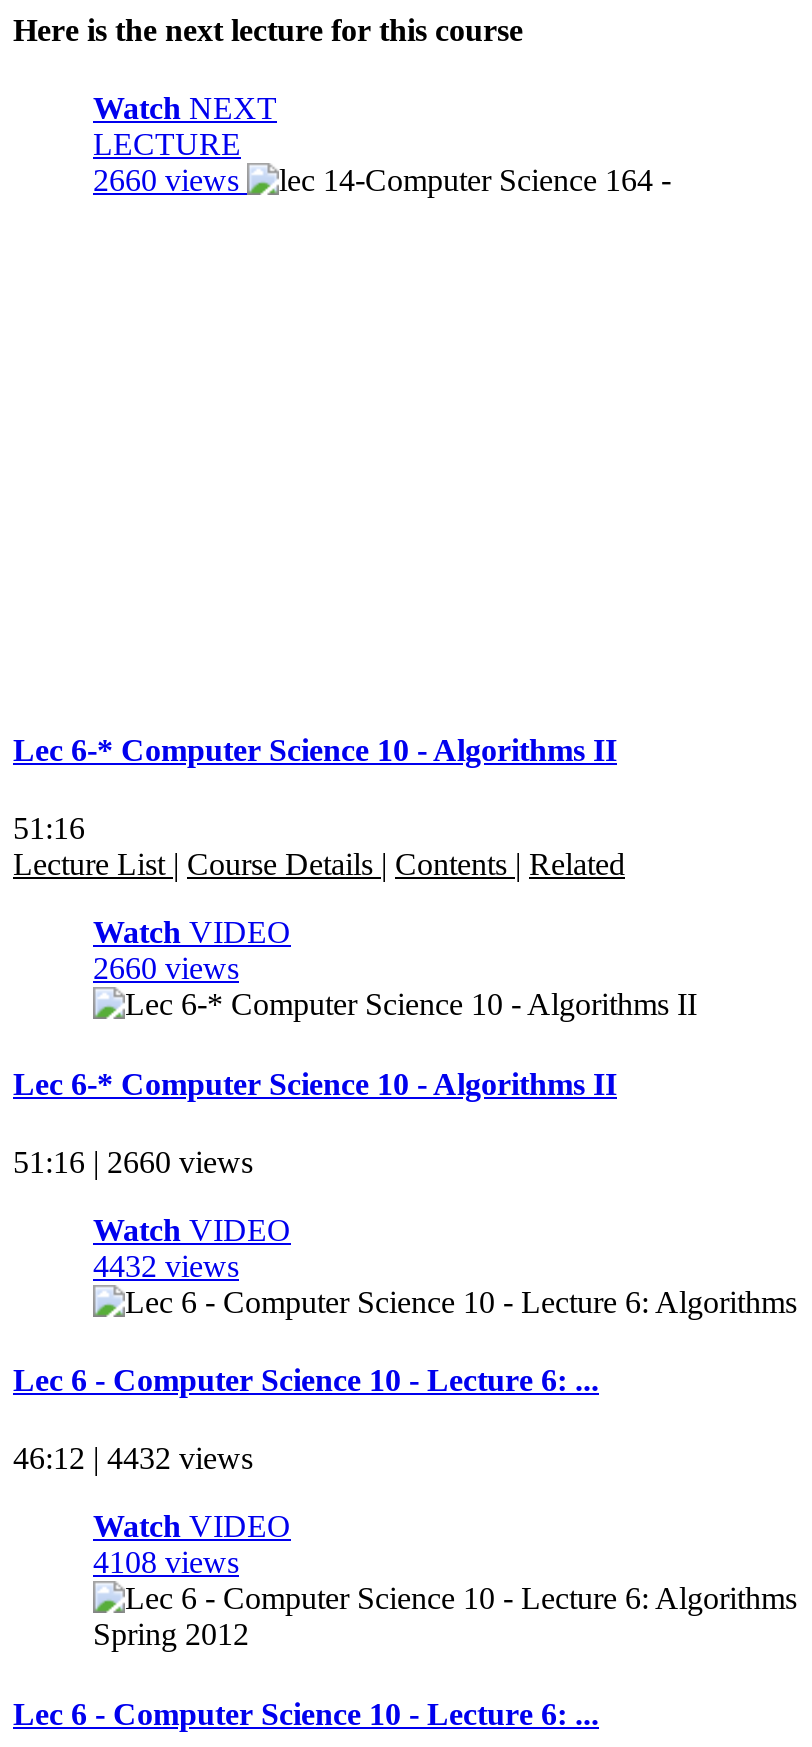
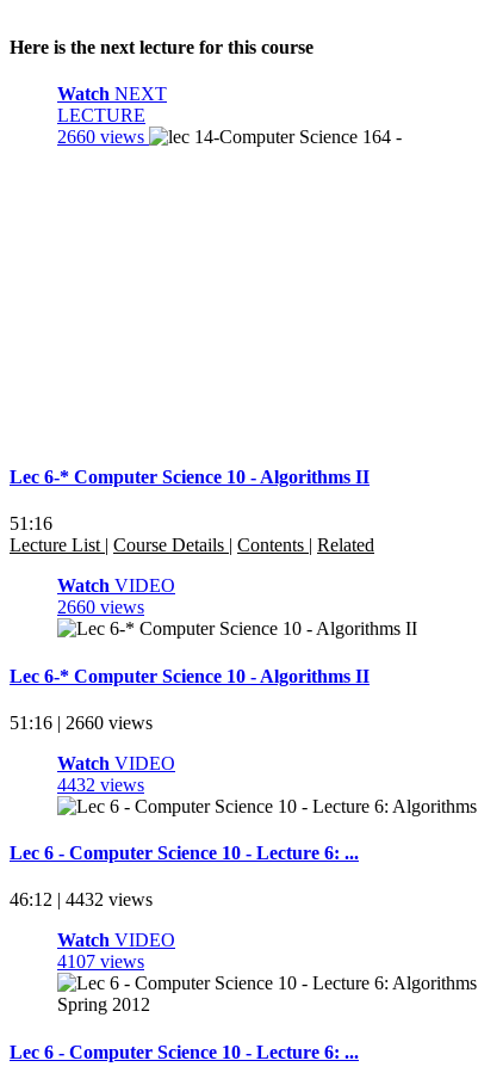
[93,1546,239,1580] 4108 views -> [57,952,144,972] 4107 views

